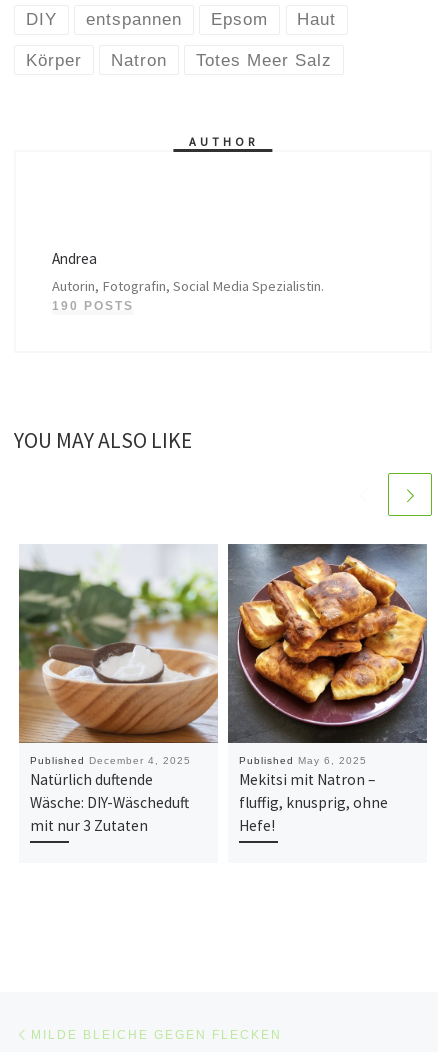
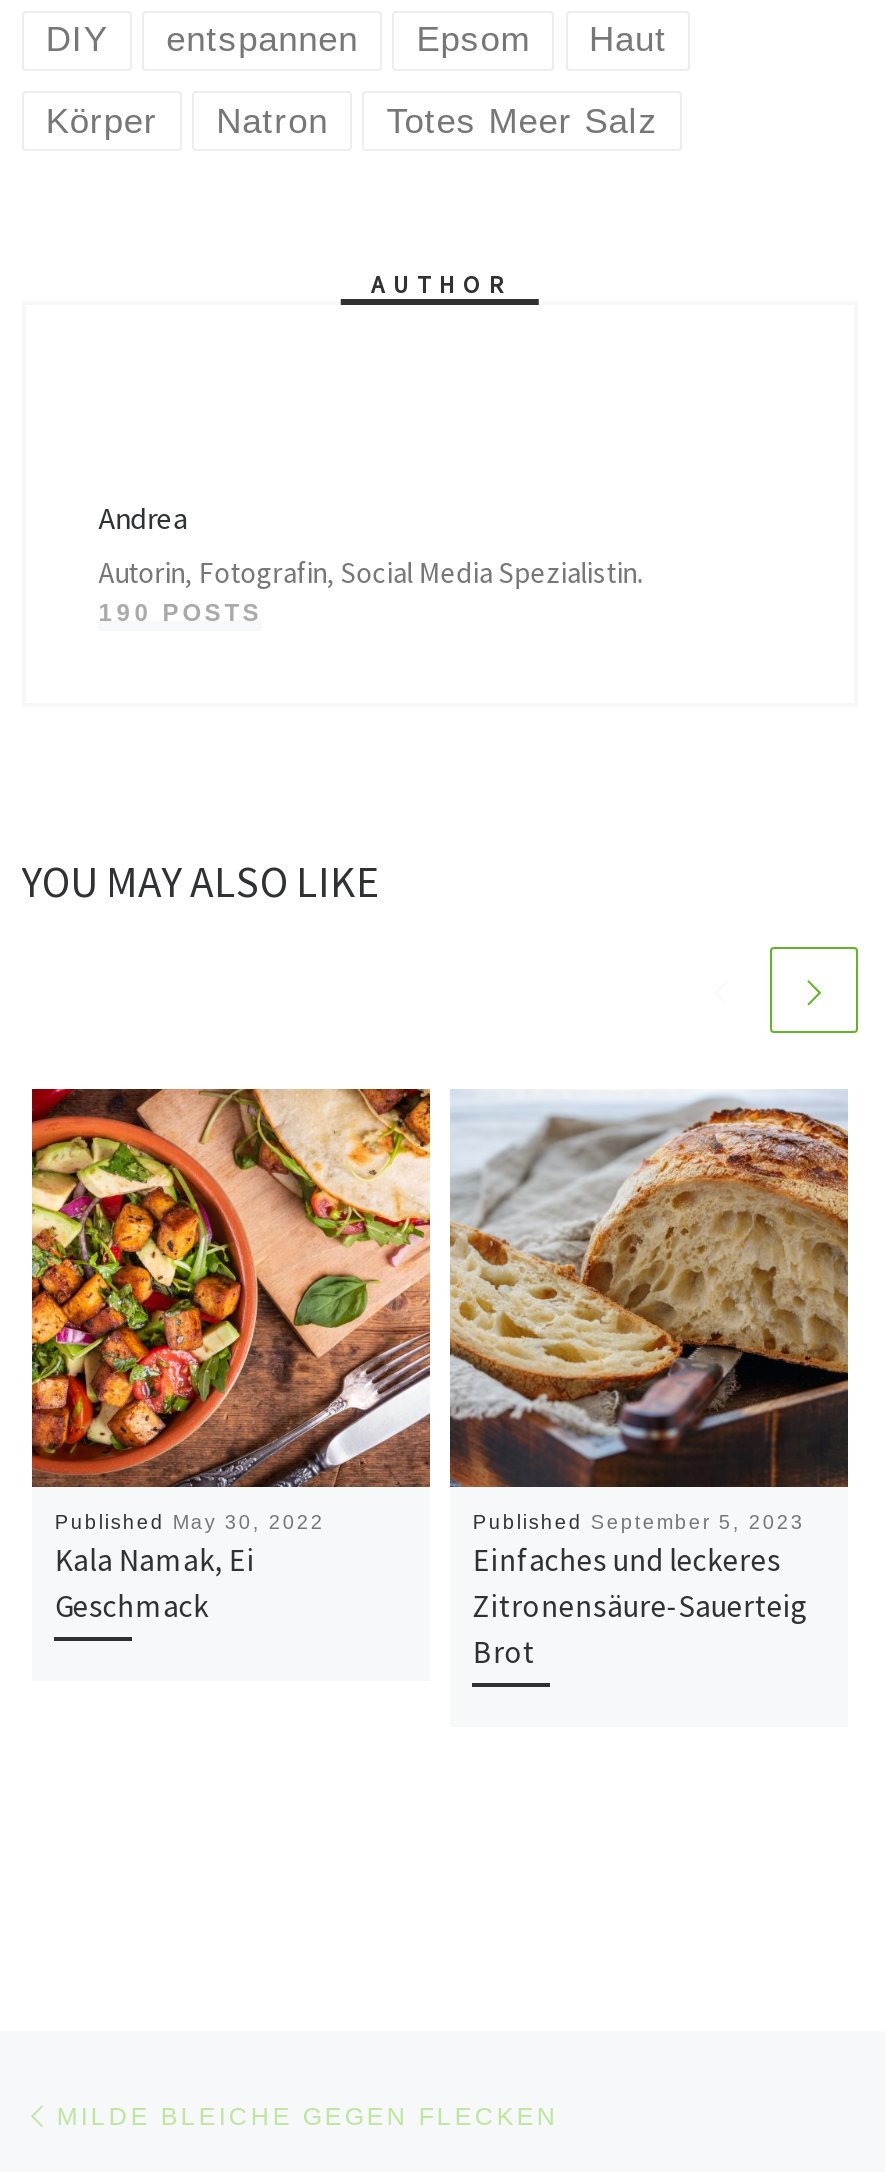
[18,544,218,835] [image] | Published December 4, 2025 | Natürlich duftende | Wäsche: DIY-Wäscheduft | mit nur 3 Zutaten -> [30,1087,432,1625] [image] | Published May 30, 2022 | Kala Namak, Ei | Geschmack
[227,543,427,835] [image] | Published May 6, 2025 | Mekitsi mit Natron – | fluffig, knusprig, ohne | Hefe! -> [450,1089,850,1671] [image] | Published September 5, 2023 | Einfaches und leckeres | Zitronensäure-Sauerteig | Brot

